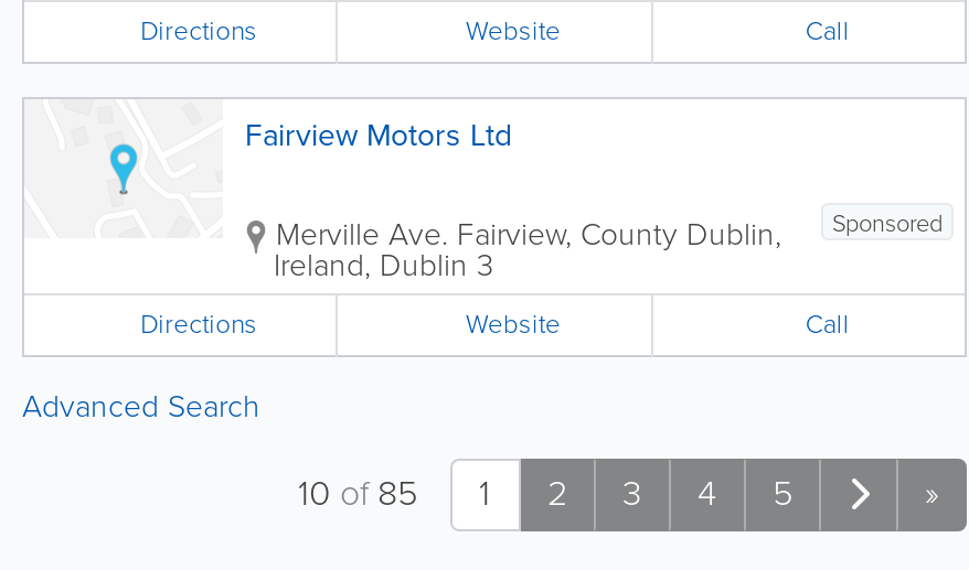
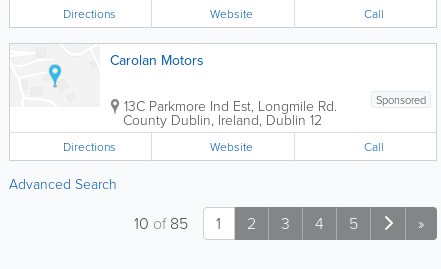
[245,112,512,159] Fairview Motors Ltd -> [110,50,204,70] Carolan Motors
[274,212,781,289] Merville Ave. Fairview, County Dublin, | Ireland,Dublin 3 -> [123,96,337,129] 13C Parkmore Ind Est, Longmile Rd. | County Dublin, Ireland,Dublin 12

